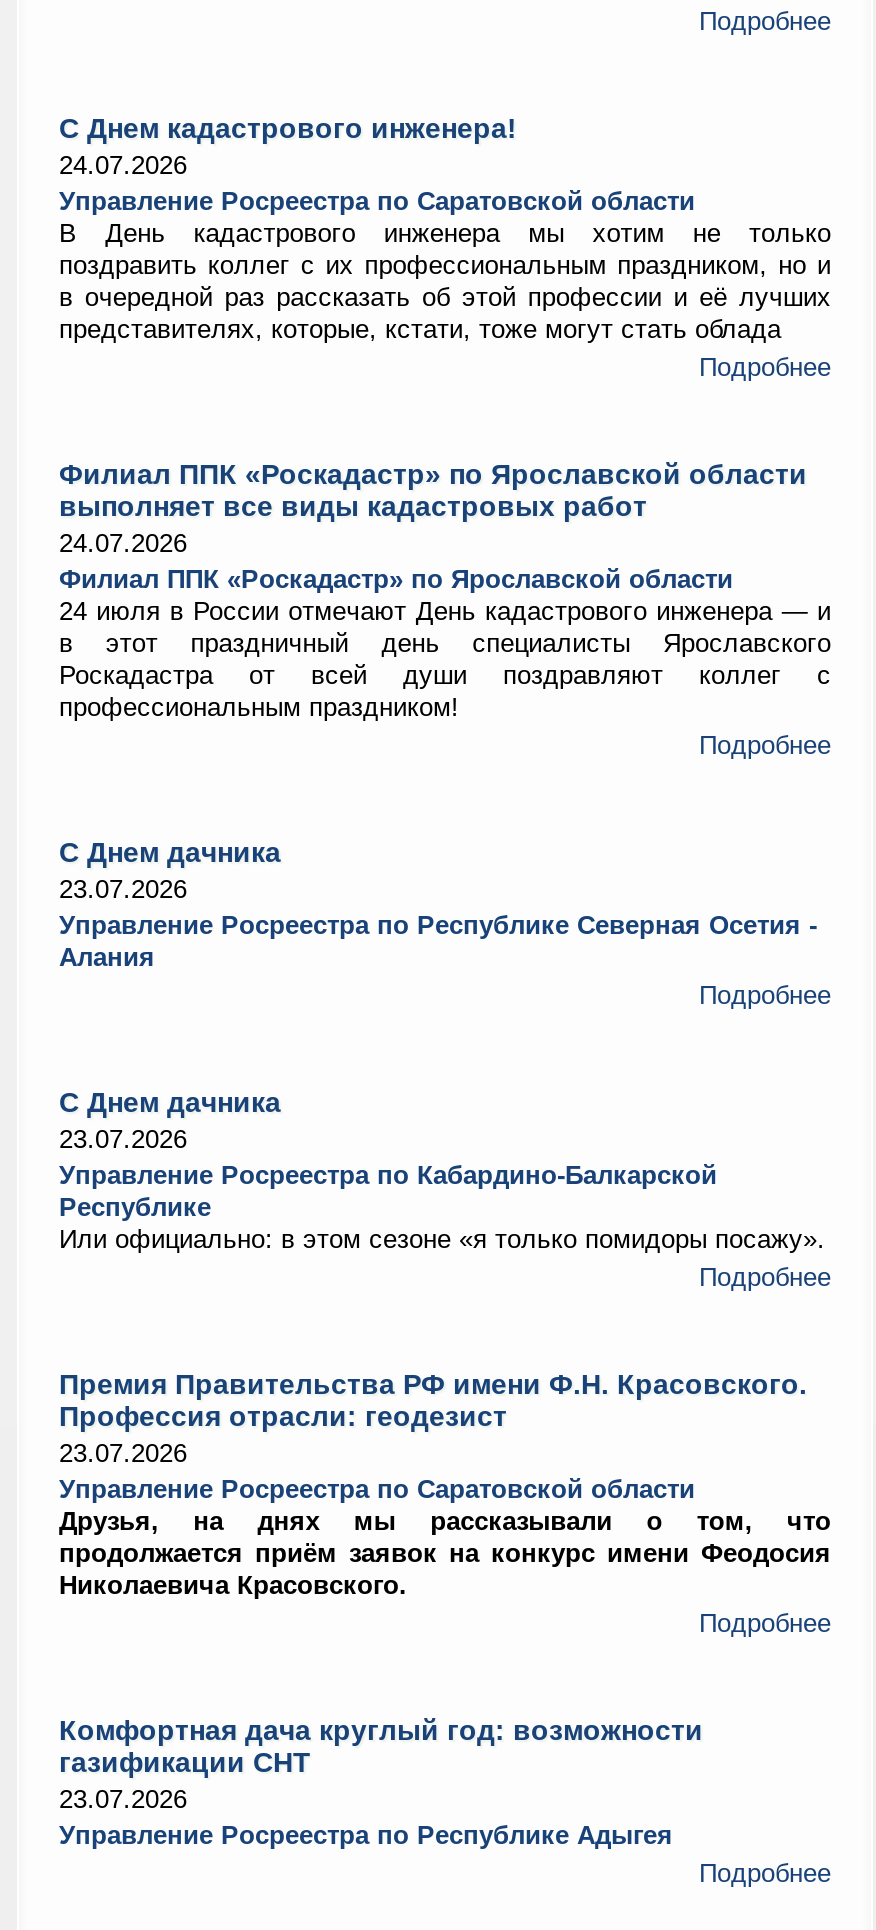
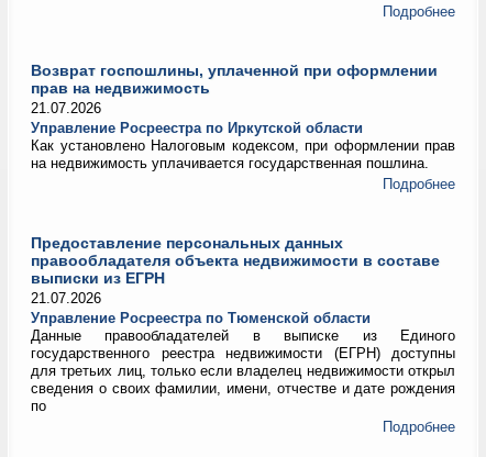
[59,112,831,344] С Днем кадастрового инженера! | 24.07.2026 | Управление Росреестра по Саратовской области | В День кадастрового инженера мы хотим не только | поздравить коллег с их профессиональным праздником, но и | в очередной раз рассказать об этой профессии и её лучших | представителях, которые, кстати, тоже могут стать облада -> [31,61,455,171] Возврат госпошлины, уплаченной при оформлении | прав на недвижимость | 21.07.2026 | Управление Росреестра по Иркутской области | Как установлено Налоговым кодексом, при оформлении прав | на недвижимость уплачивается государственная пошлина.
[59,458,831,1850] Филиал ППК «Роскадастр» по Ярославской области | выполняет все виды кадастровых работ | 24.07.2026 | Филиал ППК «Роскадастр» по Ярославской области | 24 июля в России отмечают День кадастрового инженера — и | в этот праздничный день специалисты Ярославского | Роскадастра от всей души поздравляют коллег с | профессиональным праздником! | Подробнее | С Днем дачника | 23.07.2026 | Управление Росреестра по Республике Северная Осетия - | Алания | Подробнее | С Днем дачника | 23.07.2026 | Управление Росреестра по Кабардино-Балкарской | Республике | Или официально: в этом сезоне «я только помидоры посажу». | Подробнее | Премия Правительства РФ имени Ф.Н. Красовского. | Профессия отрасли: геодезист | 23.07.2026 | Управление Росреестра по Саратовской области | Друзья, на днях мы рассказывали о том, что | продолжается приём заявок на конкурс имени Феодосия | Николаевича Красовского. | Подробнее | Комфортная дача круглый год: возможности | газификации СНТ | 23.07.2026 | Управление Росреестра по Республике Адыгея -> [31,234,455,414] Предоставление персональных данных | правообладателя объекта недвижимости в составе | выписки из ЕГРН | 21.07.2026 | Управление Росреестра по Тюменской области | Данные правообладателей в выписке из Единого | государственного реестра недвижимости (ЕГРН) доступны | для третьих лиц, только если владелец недвижимости открыл | сведения о своих фамилии, имени, отчестве и дате рождения | по

